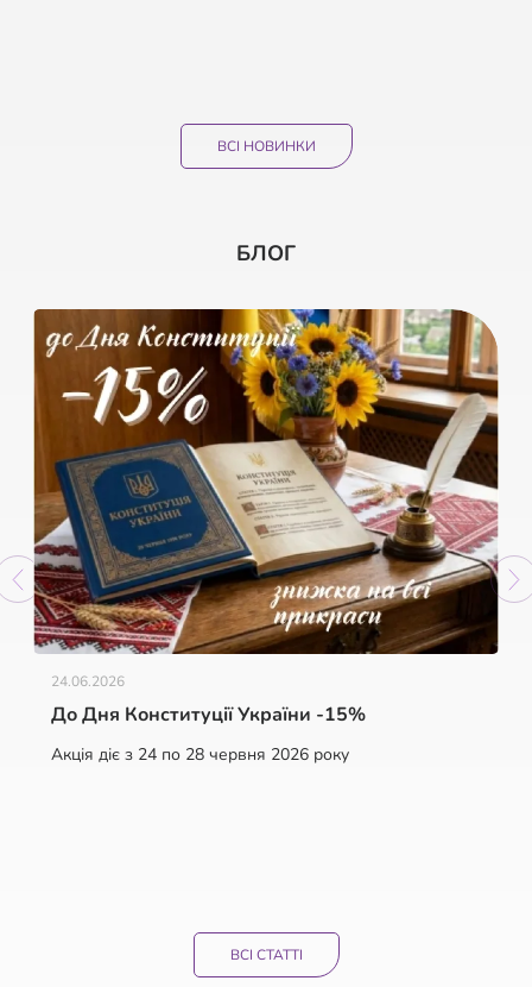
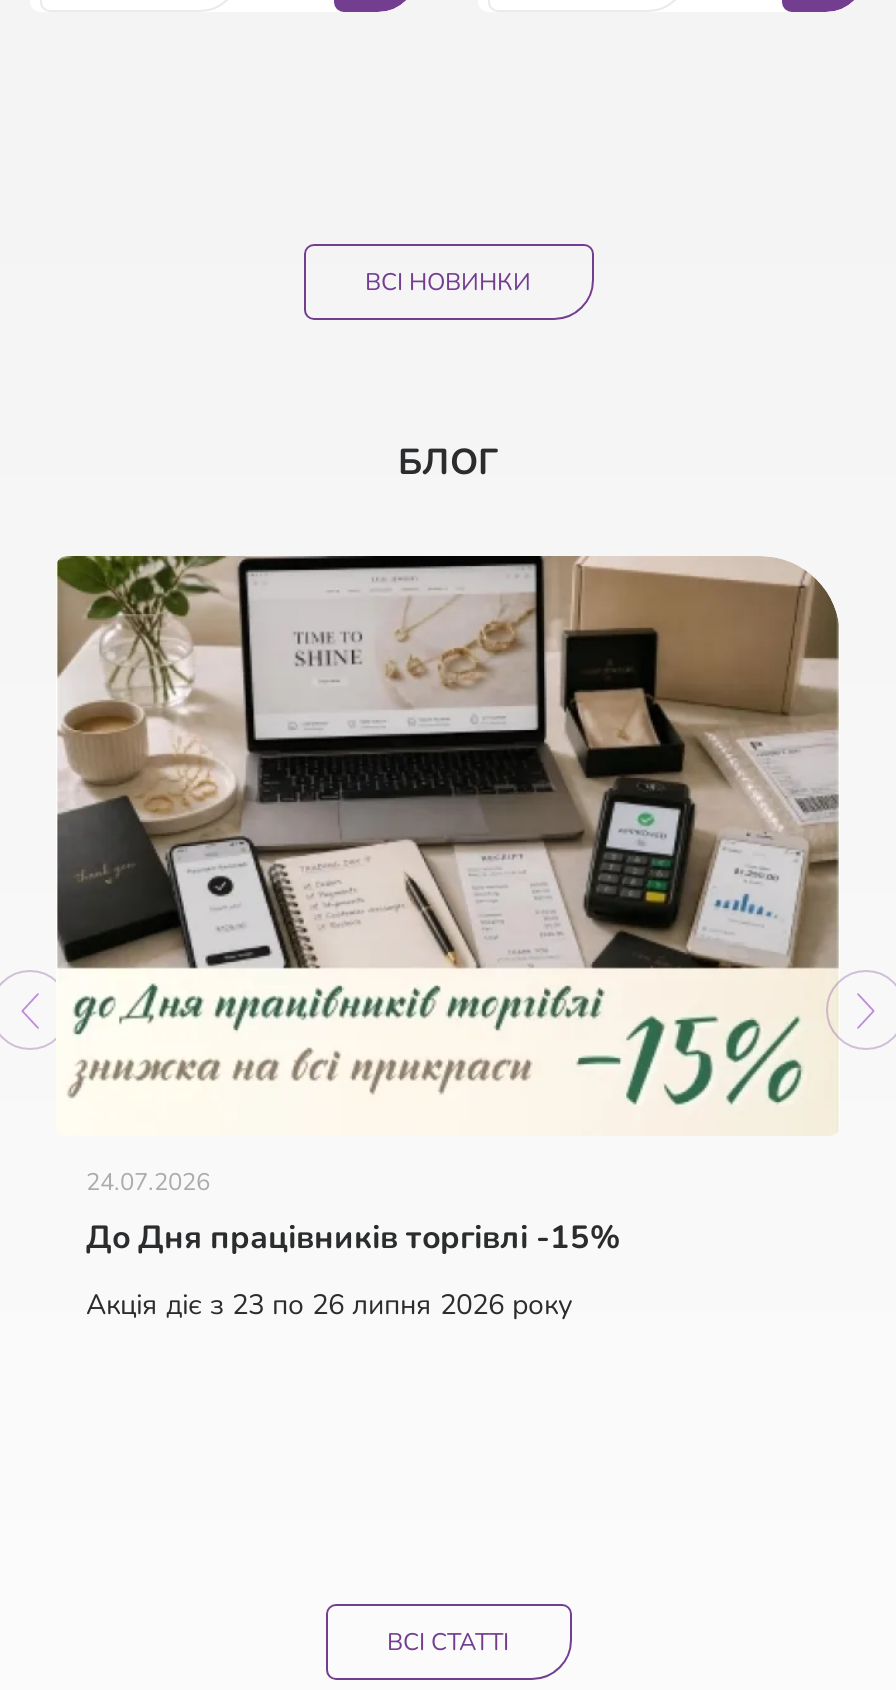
[33,308,500,691] [image] | 24.06.2026 -> [56,554,840,1199] [image] | 24.07.2026
[51,702,366,728] До Дня Конституції України -15% -> [86,1217,620,1261] До Дня працівників торгівлі -15%
[51,744,349,766] Акція діє з 24 по 28 червня 2026 року -> [86,1287,572,1325] Акція діє з 23 по 26 липня 2026 року

